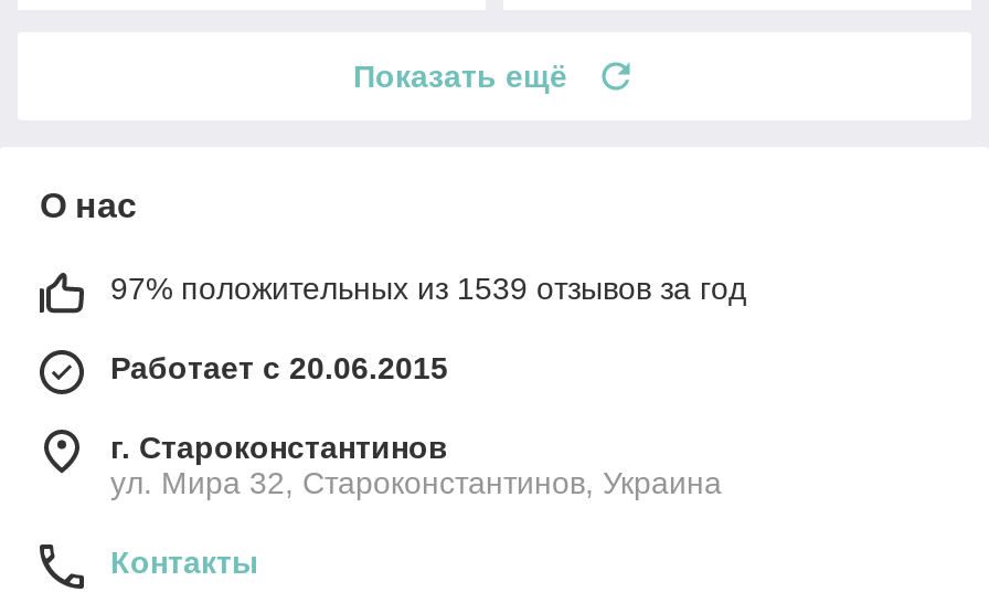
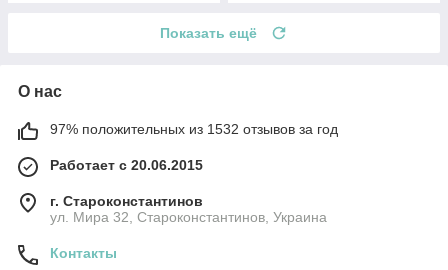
[110,270,746,305] 97% положительных из 1539 отзывов за год -> [50,121,338,137] 97% положительных из 1532 отзывов за год

